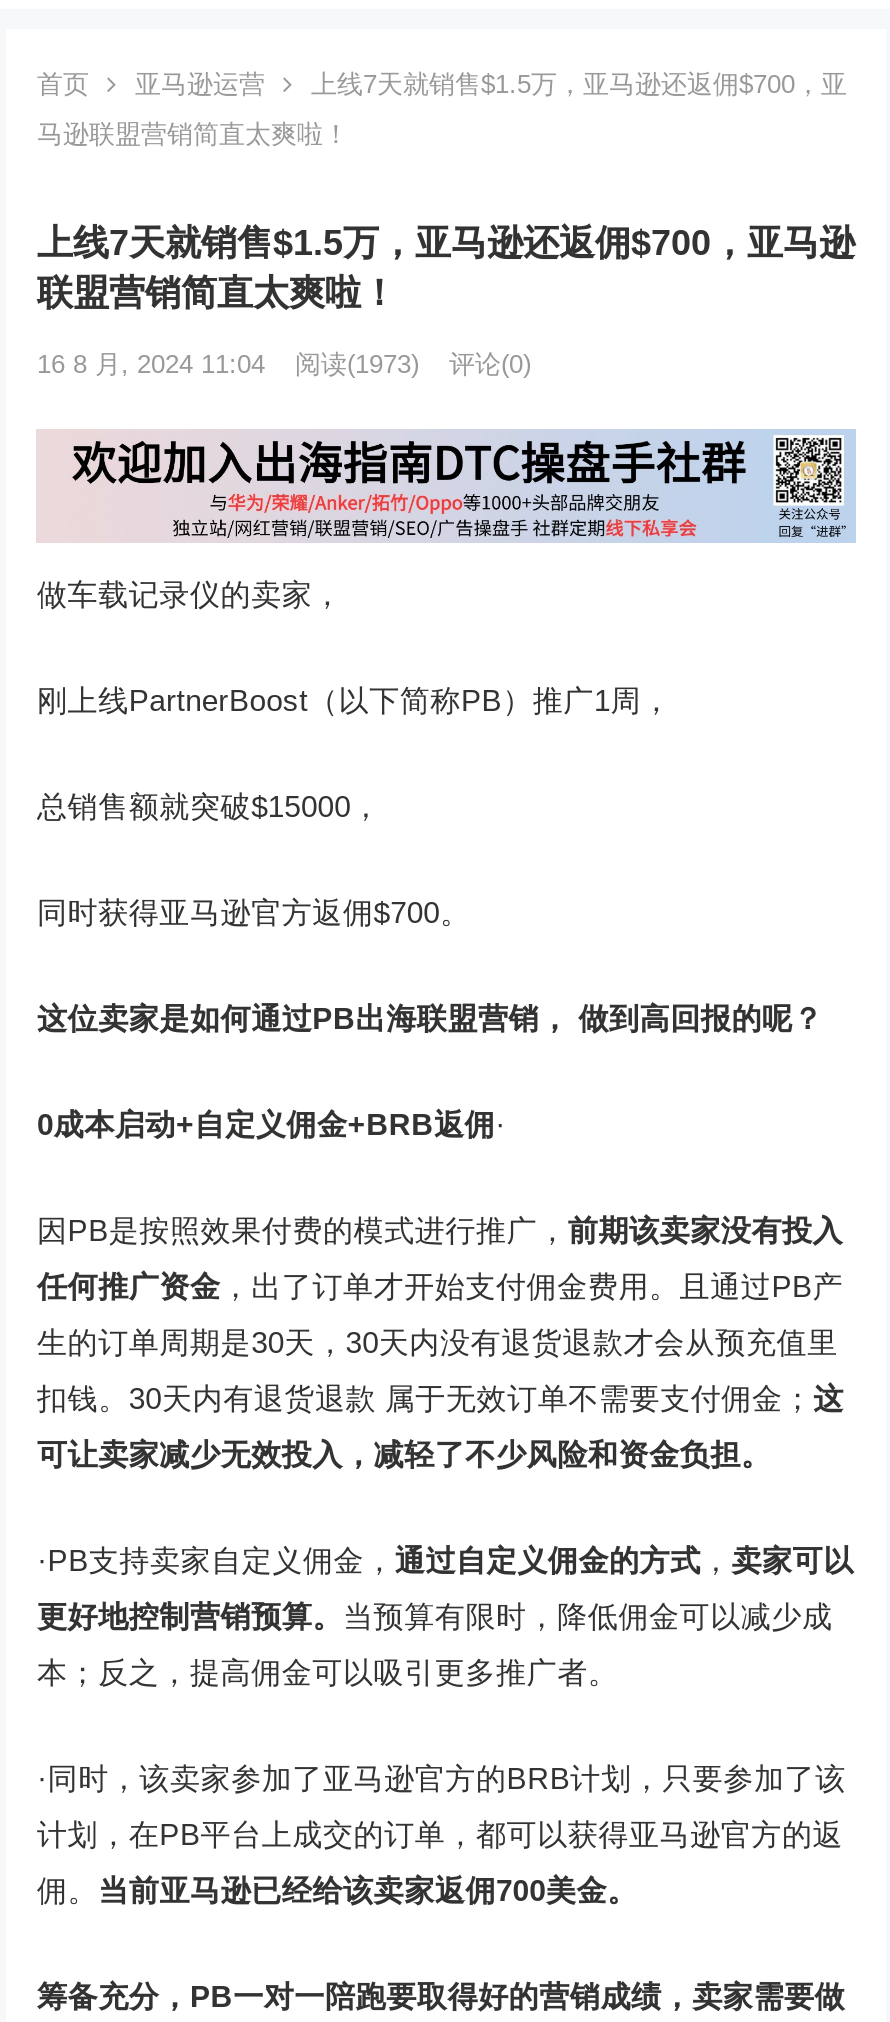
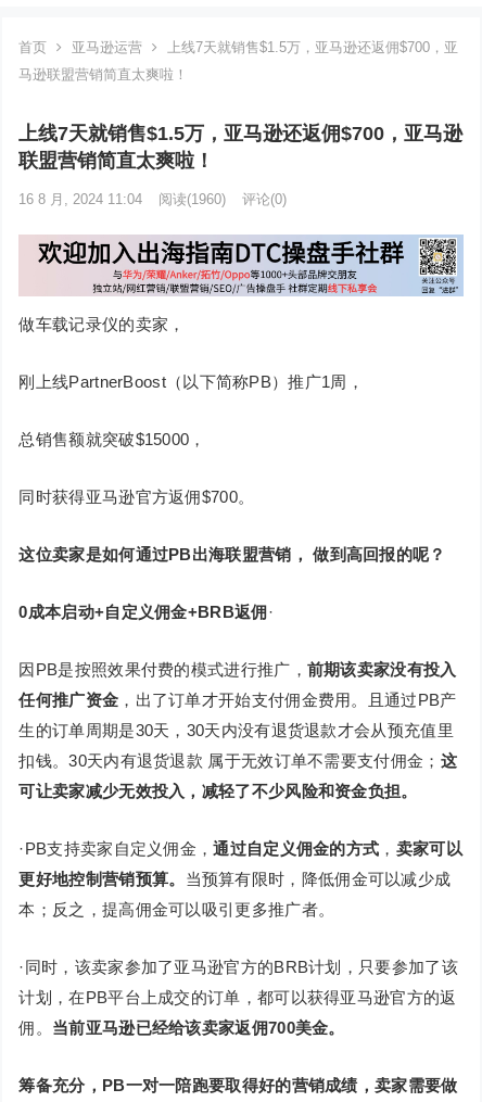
[37,349,531,379] 16 8 月, 2024 11:04 阅读(1973) 评论(0) -> [19,191,287,207] 16 8 月, 2024 11:04 阅读(1960) 评论(0)

